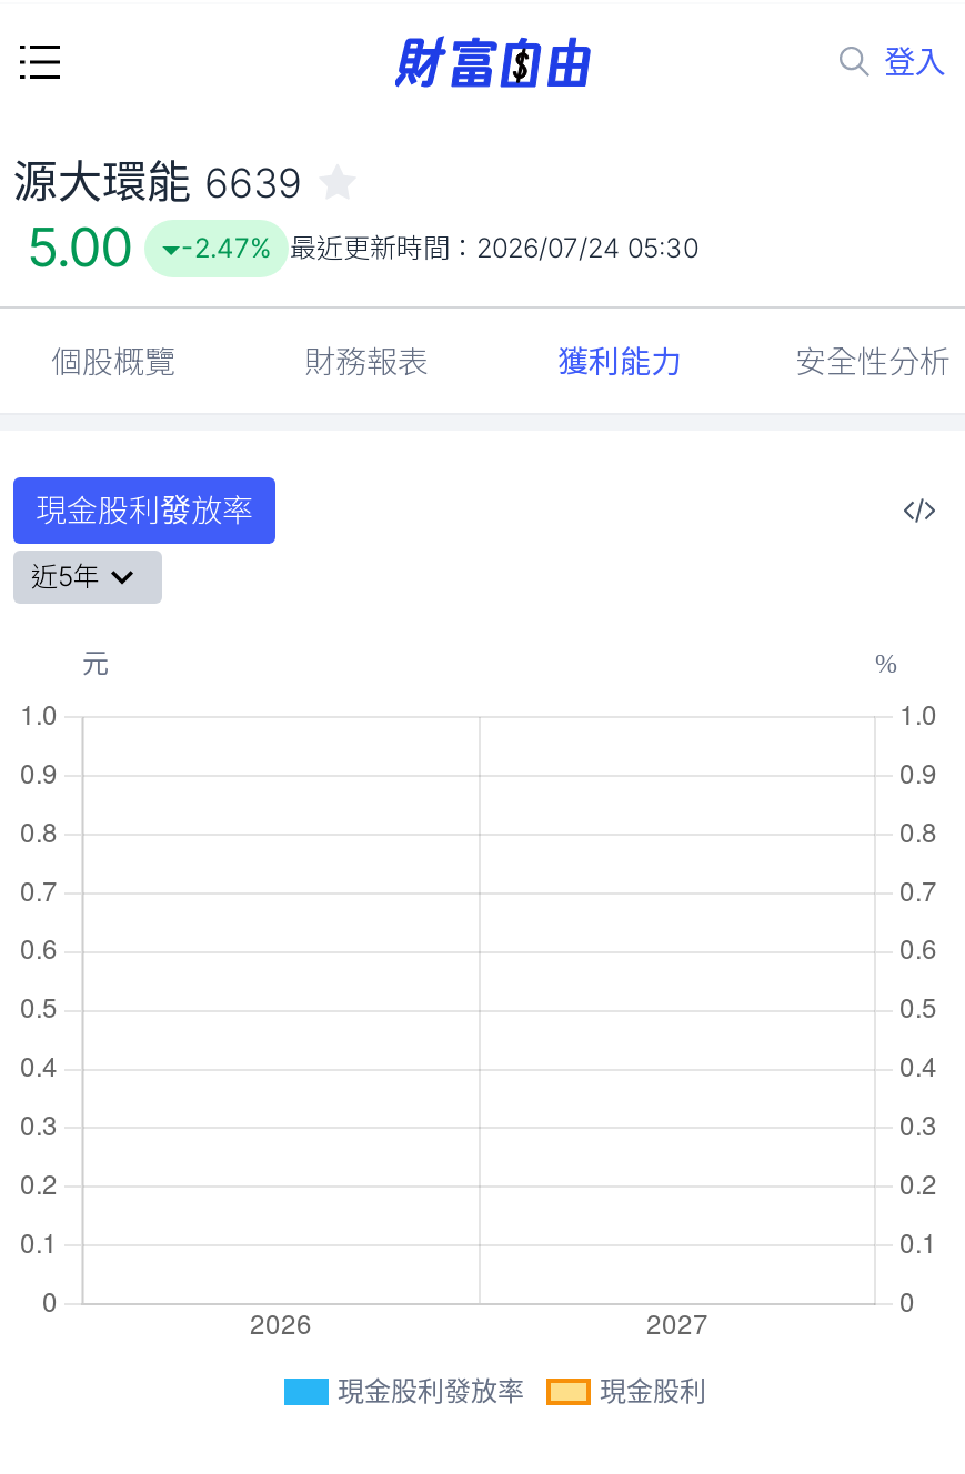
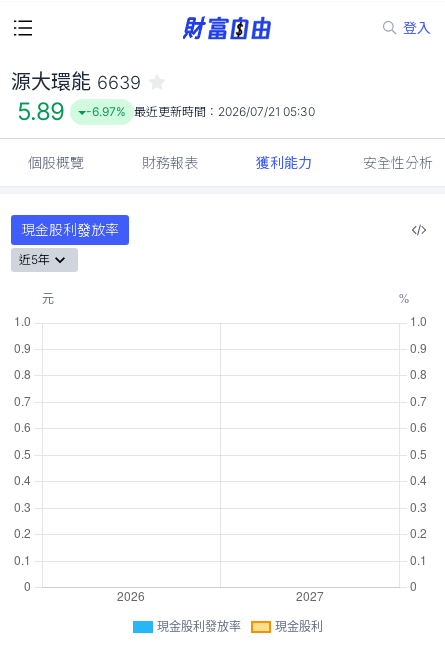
[27,215,132,280] 5.00 -> [17,97,64,126] 5.89
[181,231,698,264] -2.47% 最近更新時間：2026/07/24 05:30 -> [86,104,315,119] -6.97% 最近更新時間：2026/07/21 05:30

